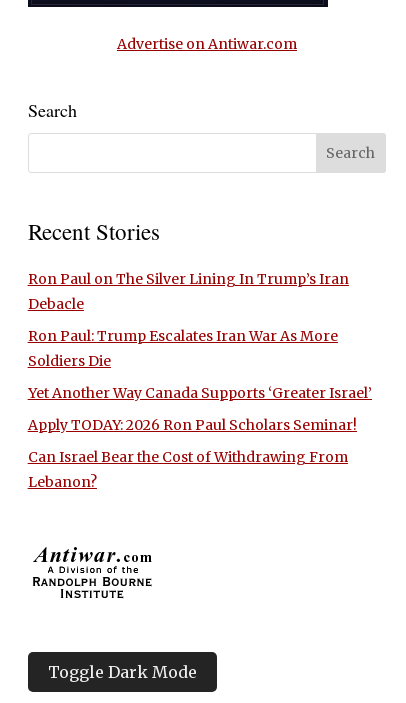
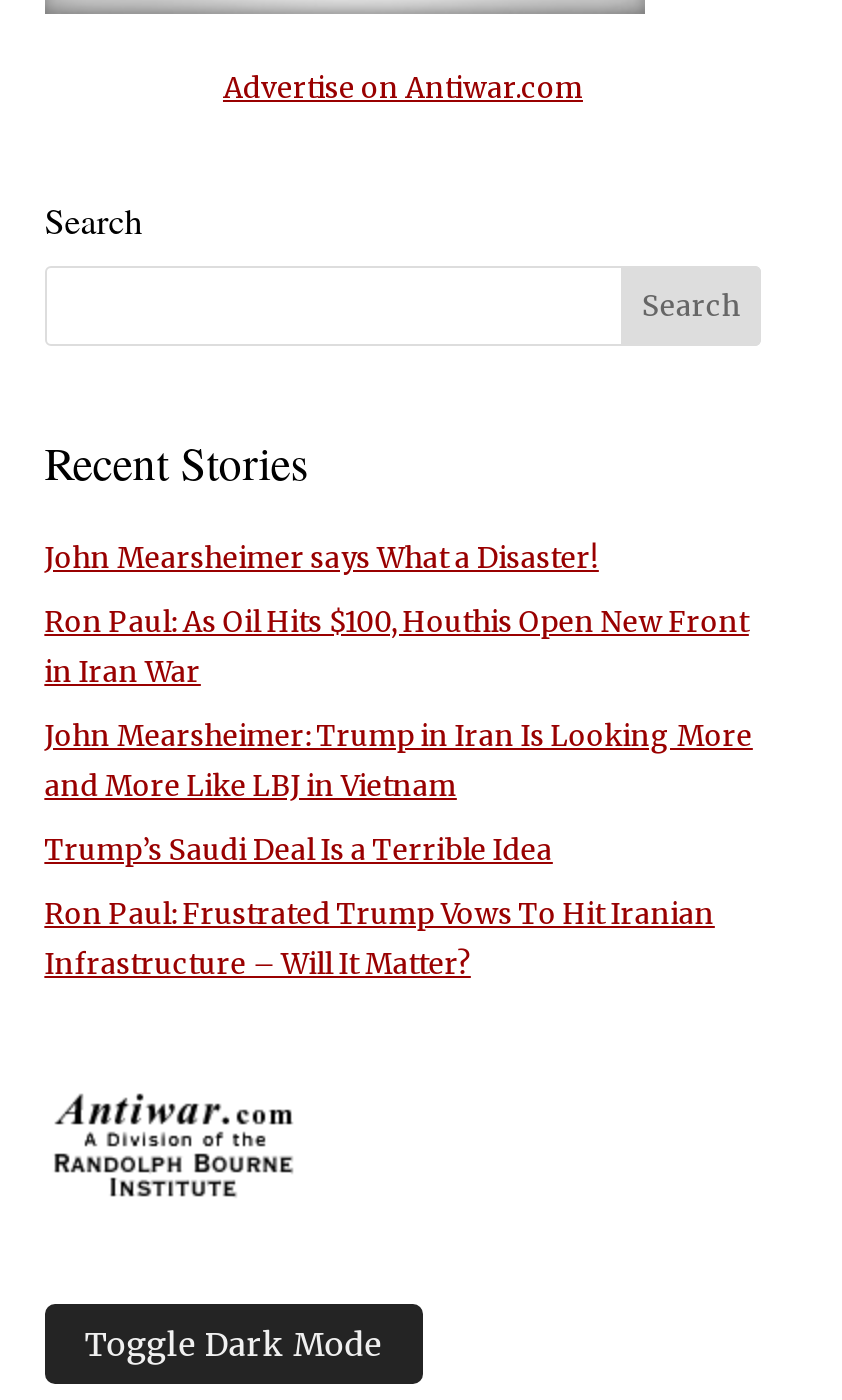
[28,270,349,313] Ron Paul on The Silver Lining In Trump’s Iran | Debacle -> [45,539,599,575] John Mearsheimer says What a Disaster!
[28,327,338,370] Ron Paul: Trump Escalates Iran War As More | Soldiers Die -> [45,603,749,689] Ron Paul: As Oil Hits $100, Houthis Open New Front | in Iran War
[28,384,372,402] Yet Another Way Canada Supports ‘Greater Israel’ -> [45,717,753,803] John Mearsheimer: Trump in Iran Is Looking More | and More Like LBJ in Vietnam
[28,416,357,434] Apply TODAY: 2026 Ron Paul Scholars Seminar! -> [45,831,553,867] Trump’s Saudi Deal Is a Terrible Idea
[28,448,348,491] Can Israel Bear the Cost of Withdrawing From | Lebanon? -> [45,895,715,981] Ron Paul: Frustrated Trump Vows To Hit Iranian | Infrastructure – Will It Matter?

